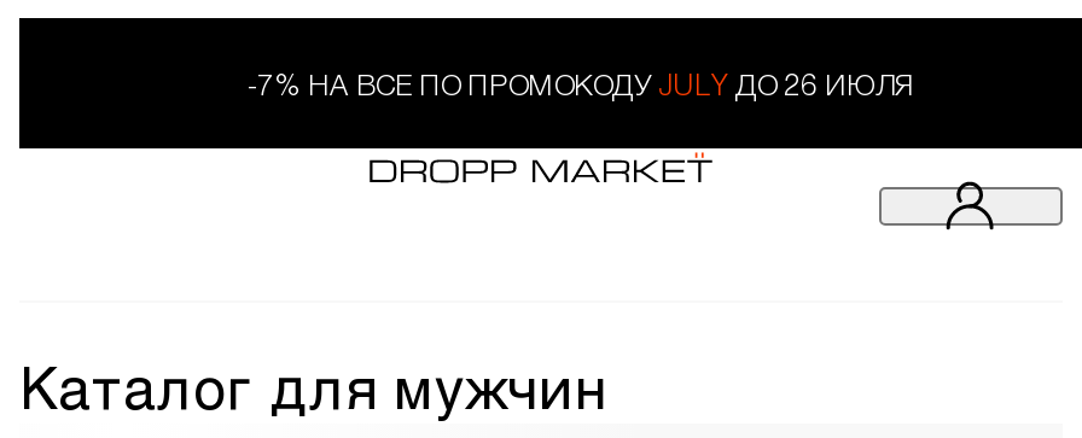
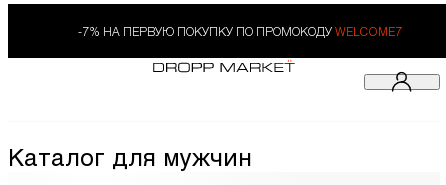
[248,66,912,100] -7% НА ВСЕ ПО ПРОМОКОДУ JULY ДО 26 ИЮЛЯ -> [78,24,402,38] -7% НА ПЕРВУЮ ПОКУПКУ ПО ПРОМОКОДУ WELCOME7

